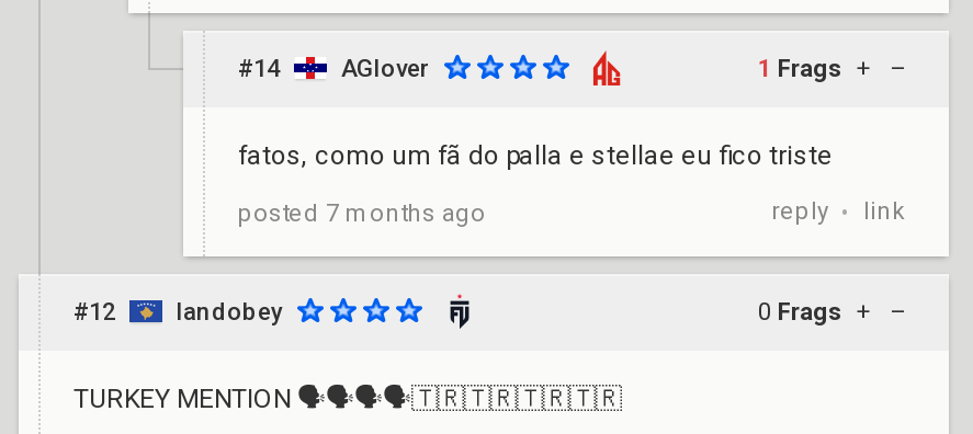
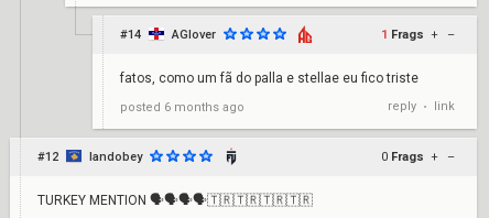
[238,198,486,227] posted 7 months ago -> [120,100,244,114] posted 6 months ago

